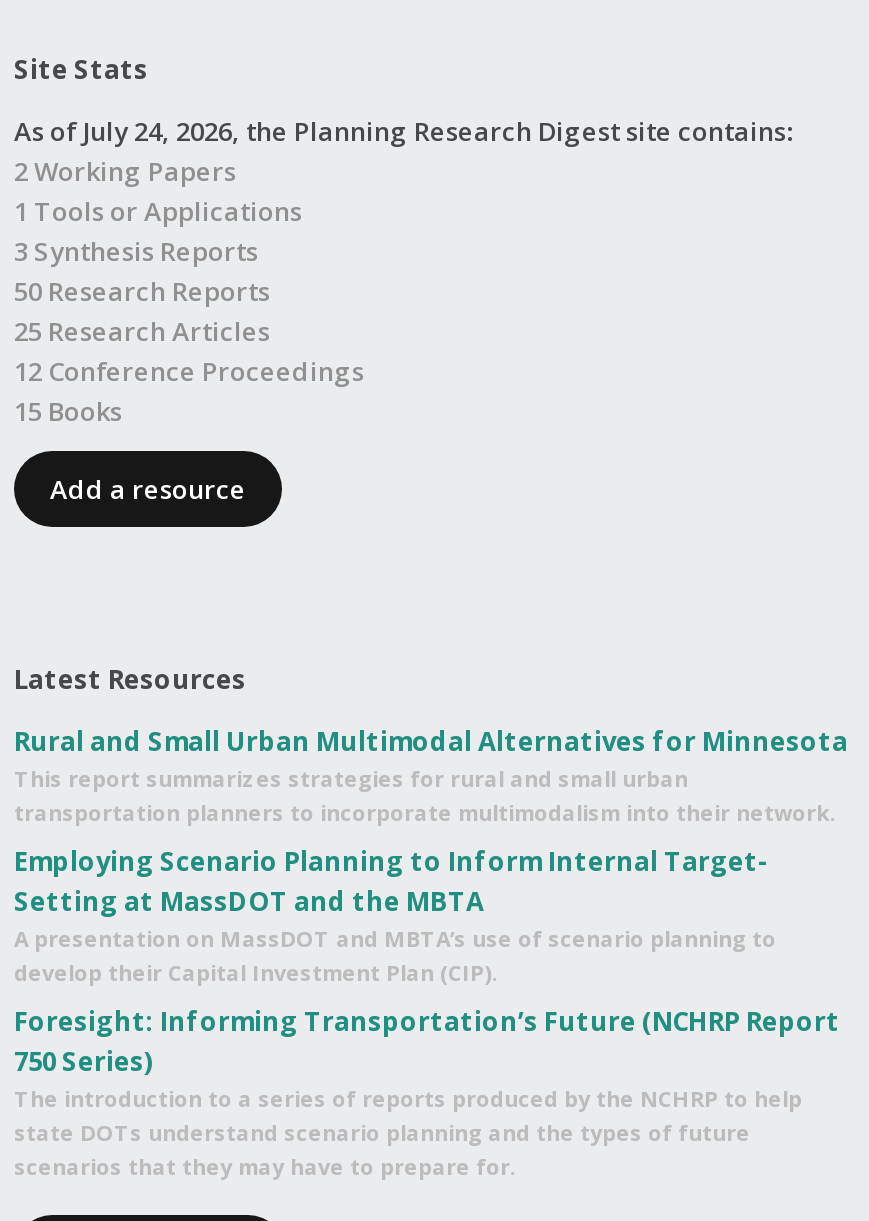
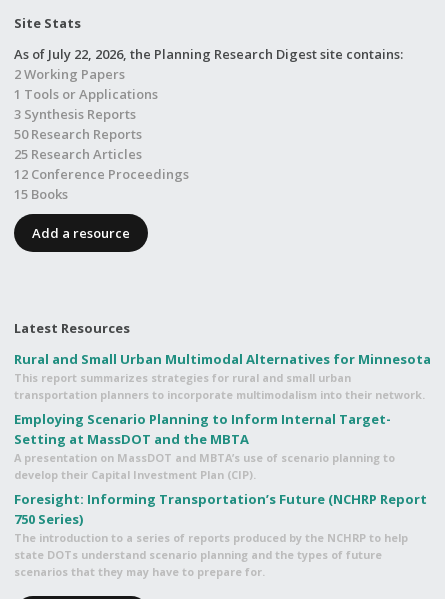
[14,113,792,149] As of July 24, 2026, the Planning Research Digest site contains: -> [14,45,403,63] As of July 22, 2026, the Planning Research Digest site contains:

